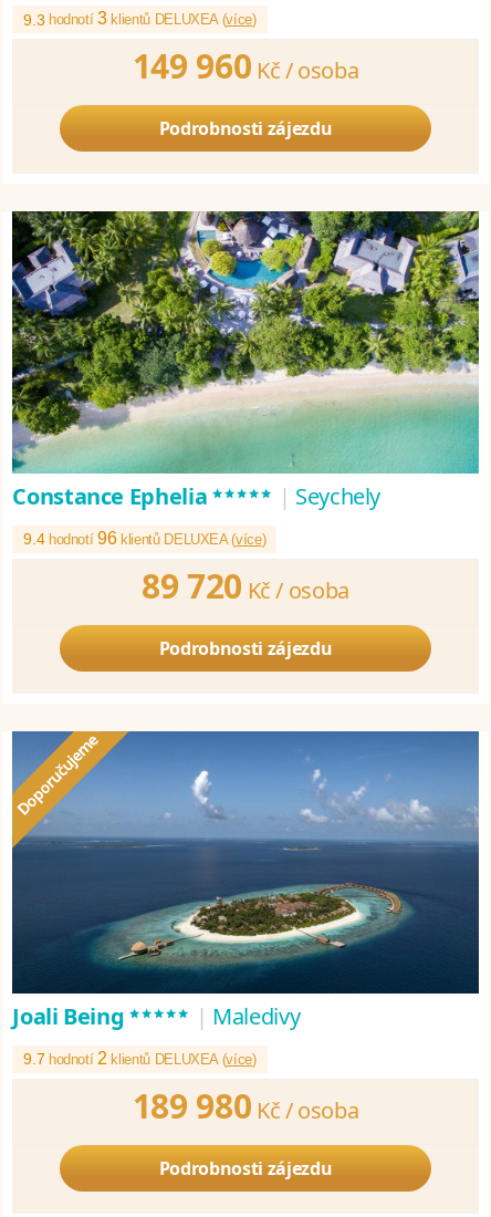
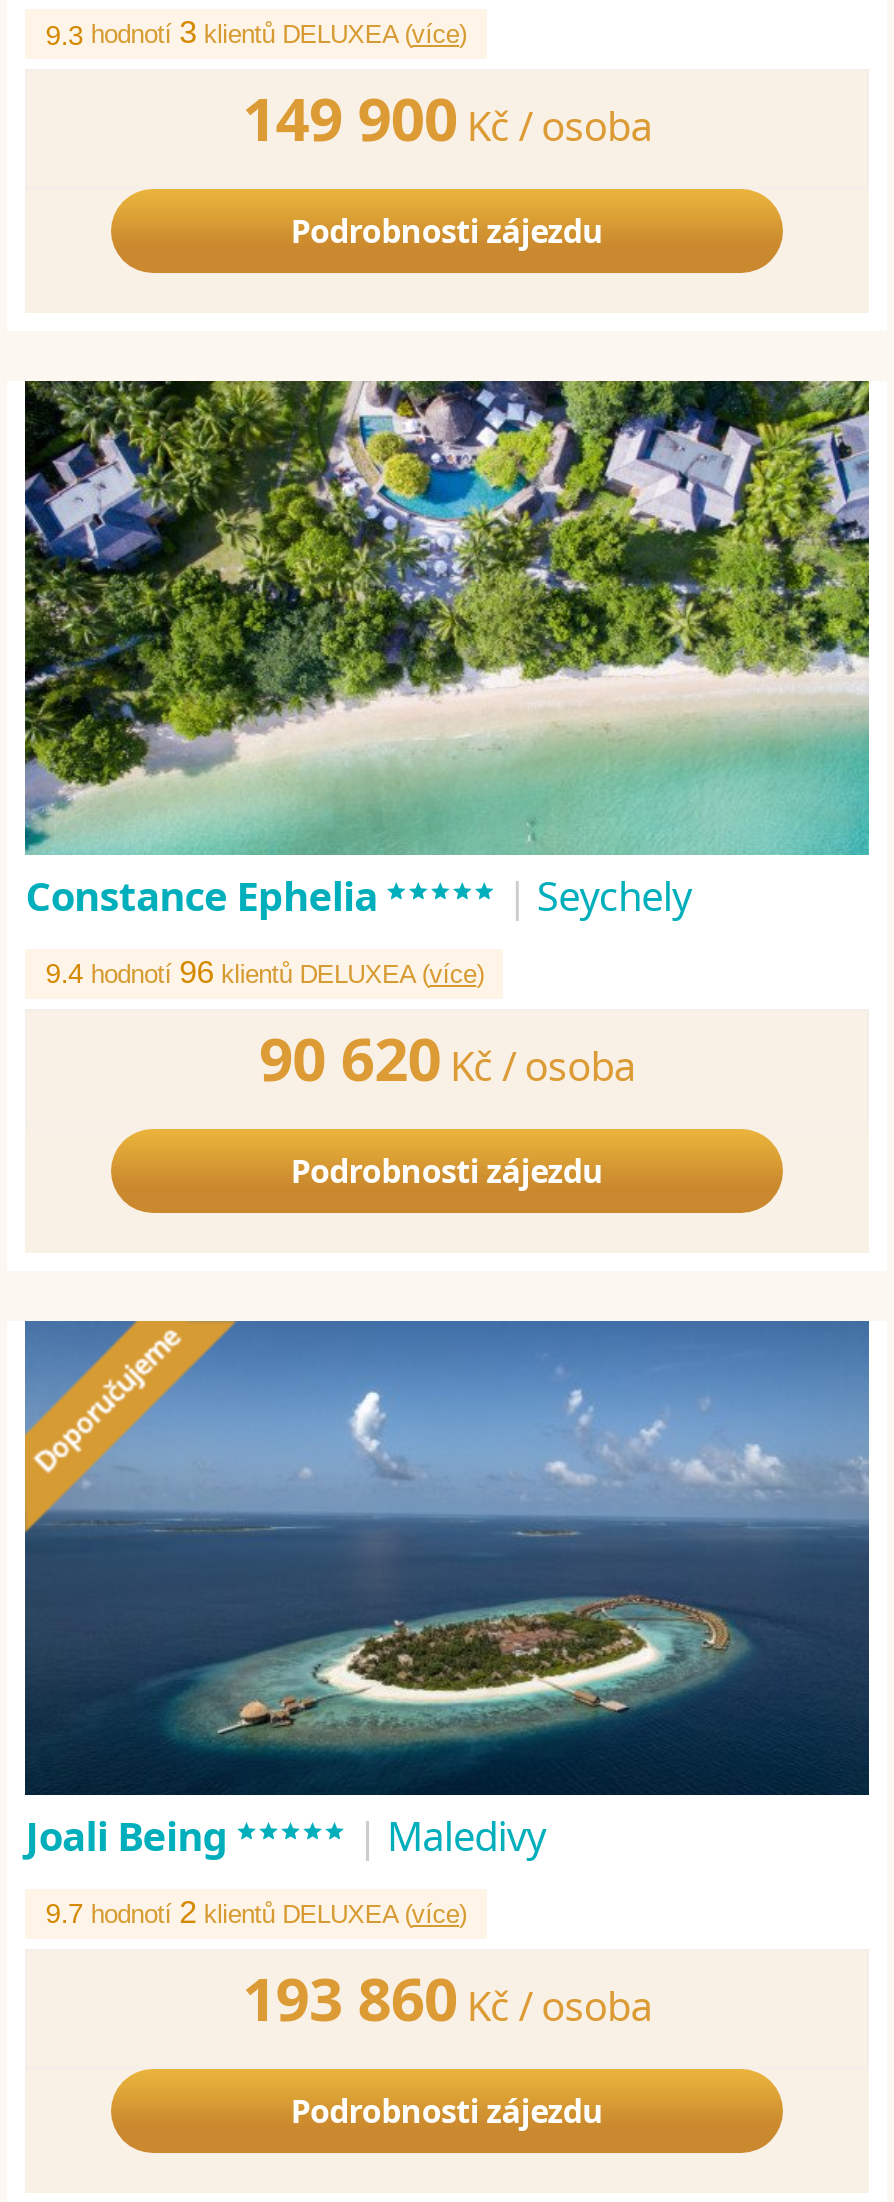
[132,43,359,89] 149 960 Kč /osoba -> [242,78,652,160] 149 900 Kč /osoba
[142,563,349,608] 89 720 Kč /osoba -> [259,1017,635,1099] 90 620 Kč /osoba
[132,1083,359,1128] 189 980 Kč /osoba -> [242,1956,652,2038] 193 860 Kč /osoba

